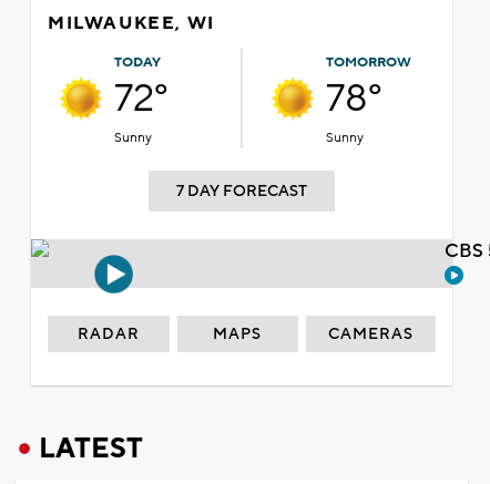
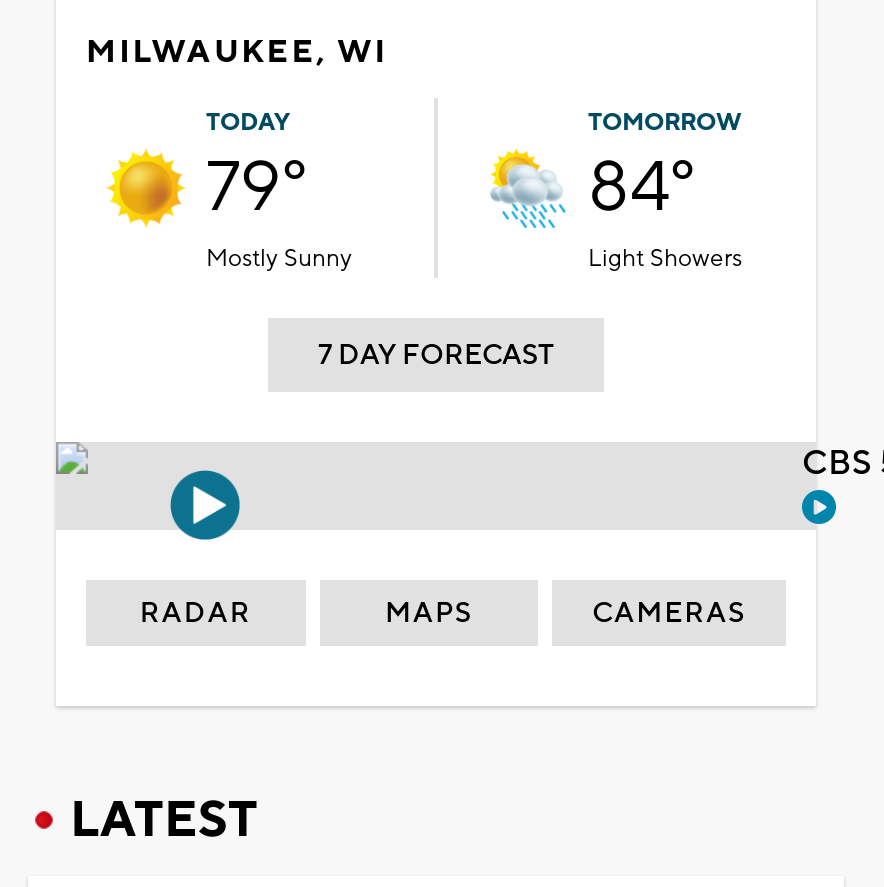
[114,74,169,146] 72° | Sunny -> [206,144,352,274] 79° | Mostly Sunny
[270,74,382,146] [image] | 78° | Sunny -> [490,144,742,274] [image] | 84° | Light Showers

